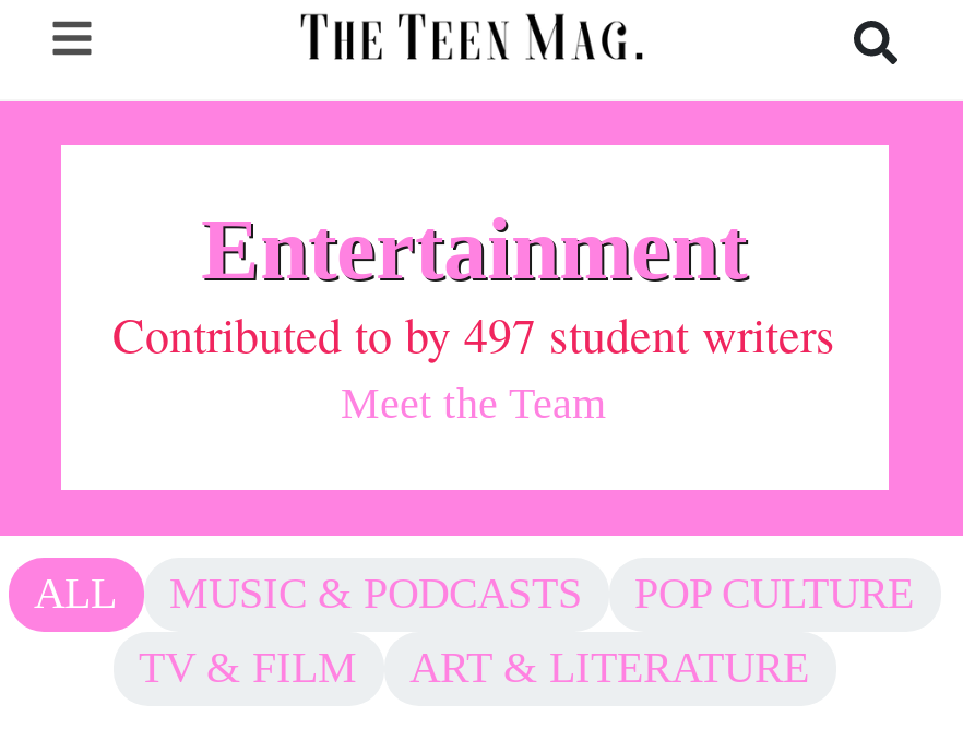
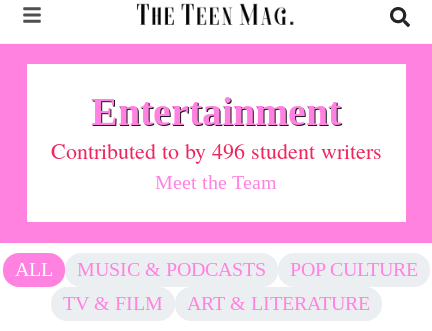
[112,302,835,366] Contributed to by 497 student writers -> [50,136,381,165] Contributed to by 496 student writers

